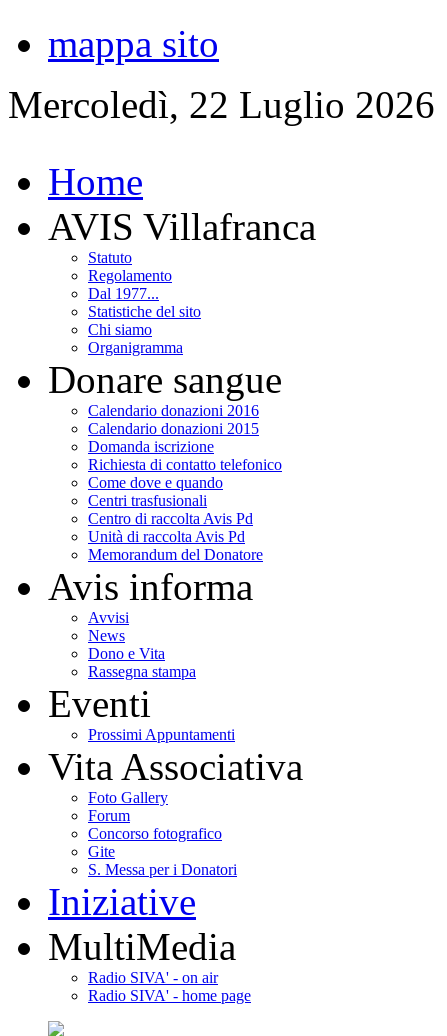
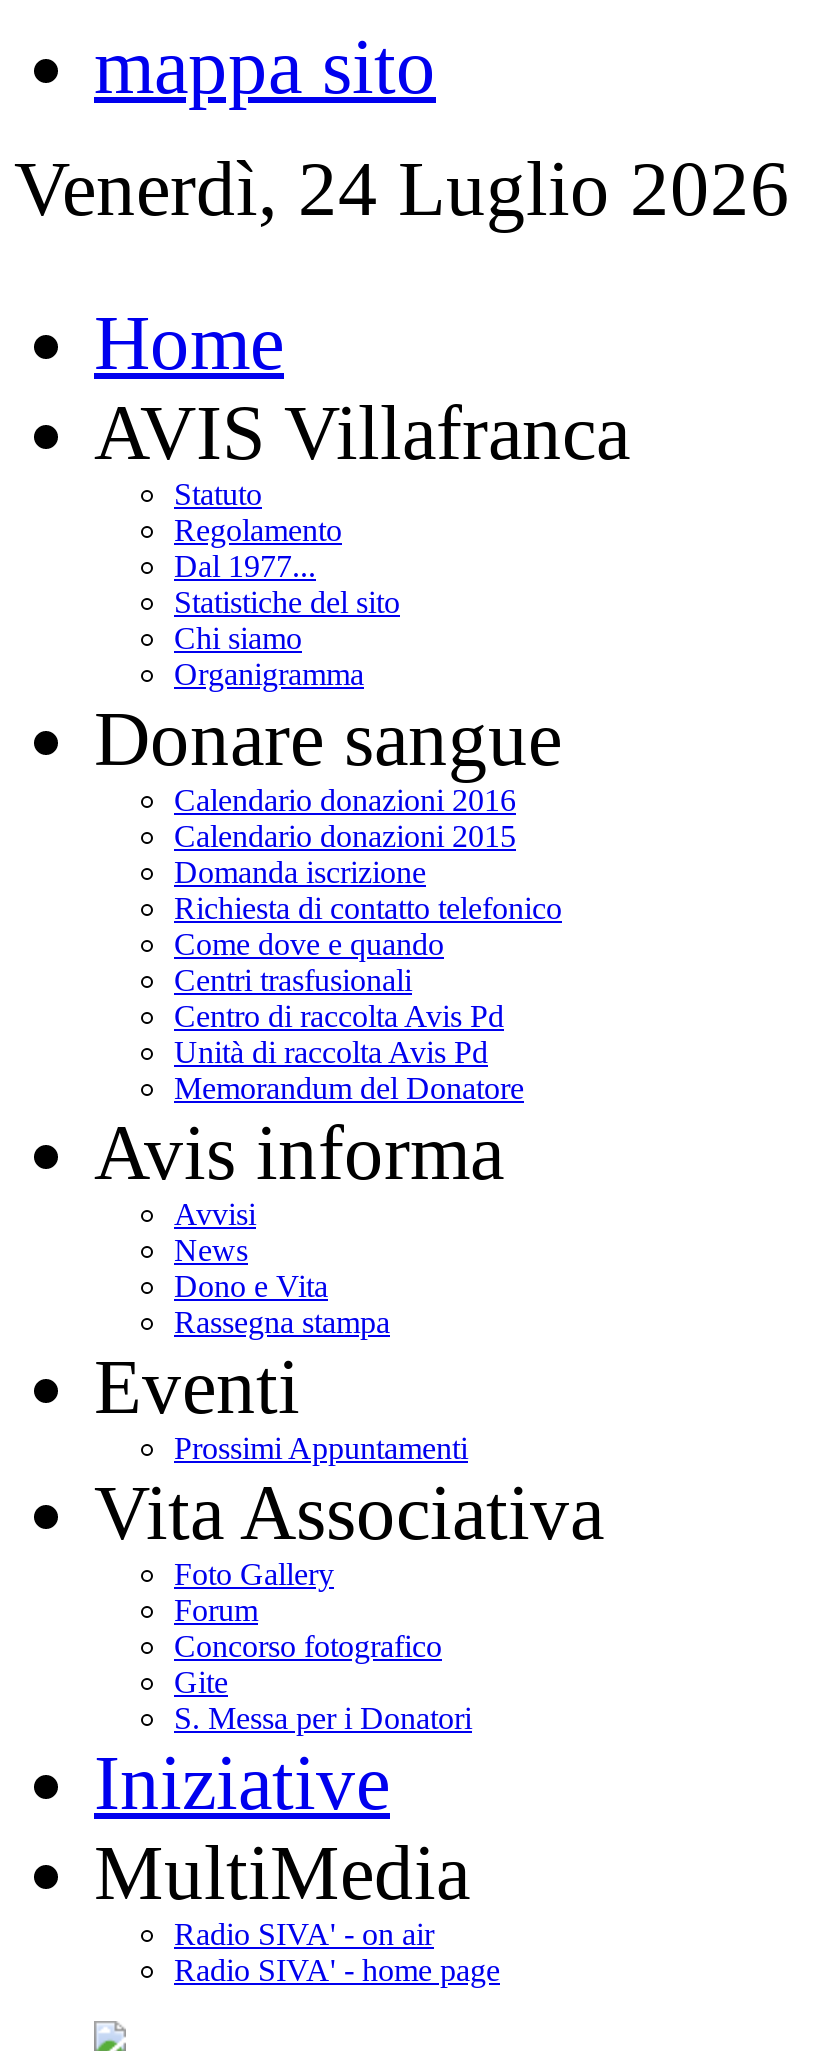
[8,83,435,126] Mercoledì, 22 Luglio 2026 -> [14,145,790,231] Venerdì, 24 Luglio 2026

